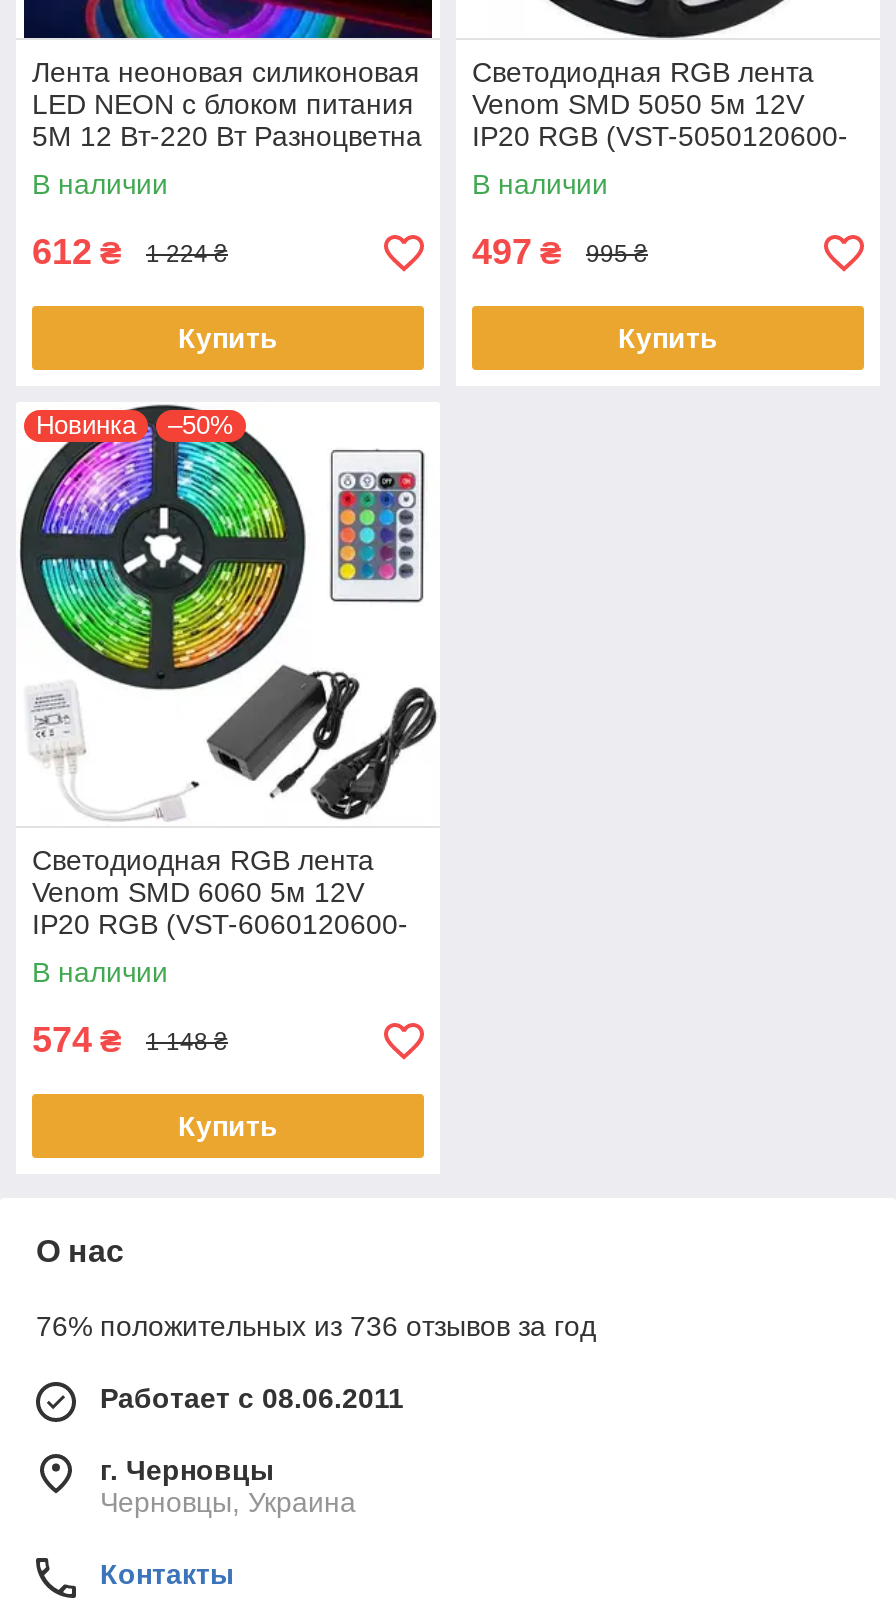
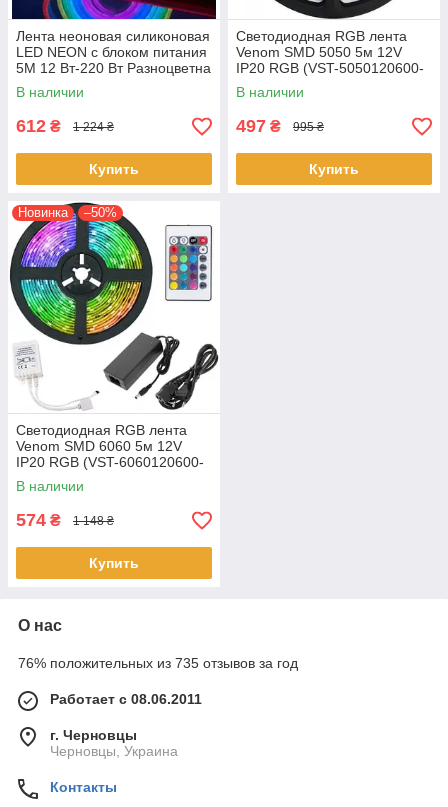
[36,1311,596,1343] 76% положительных из 736 отзывов за год -> [18,655,298,671] 76% положительных из 735 отзывов за год

